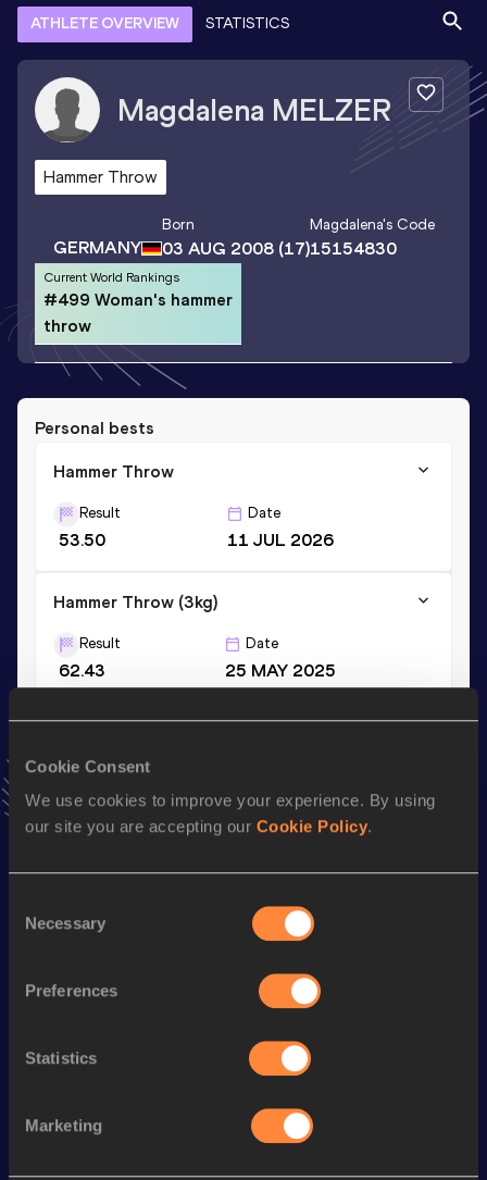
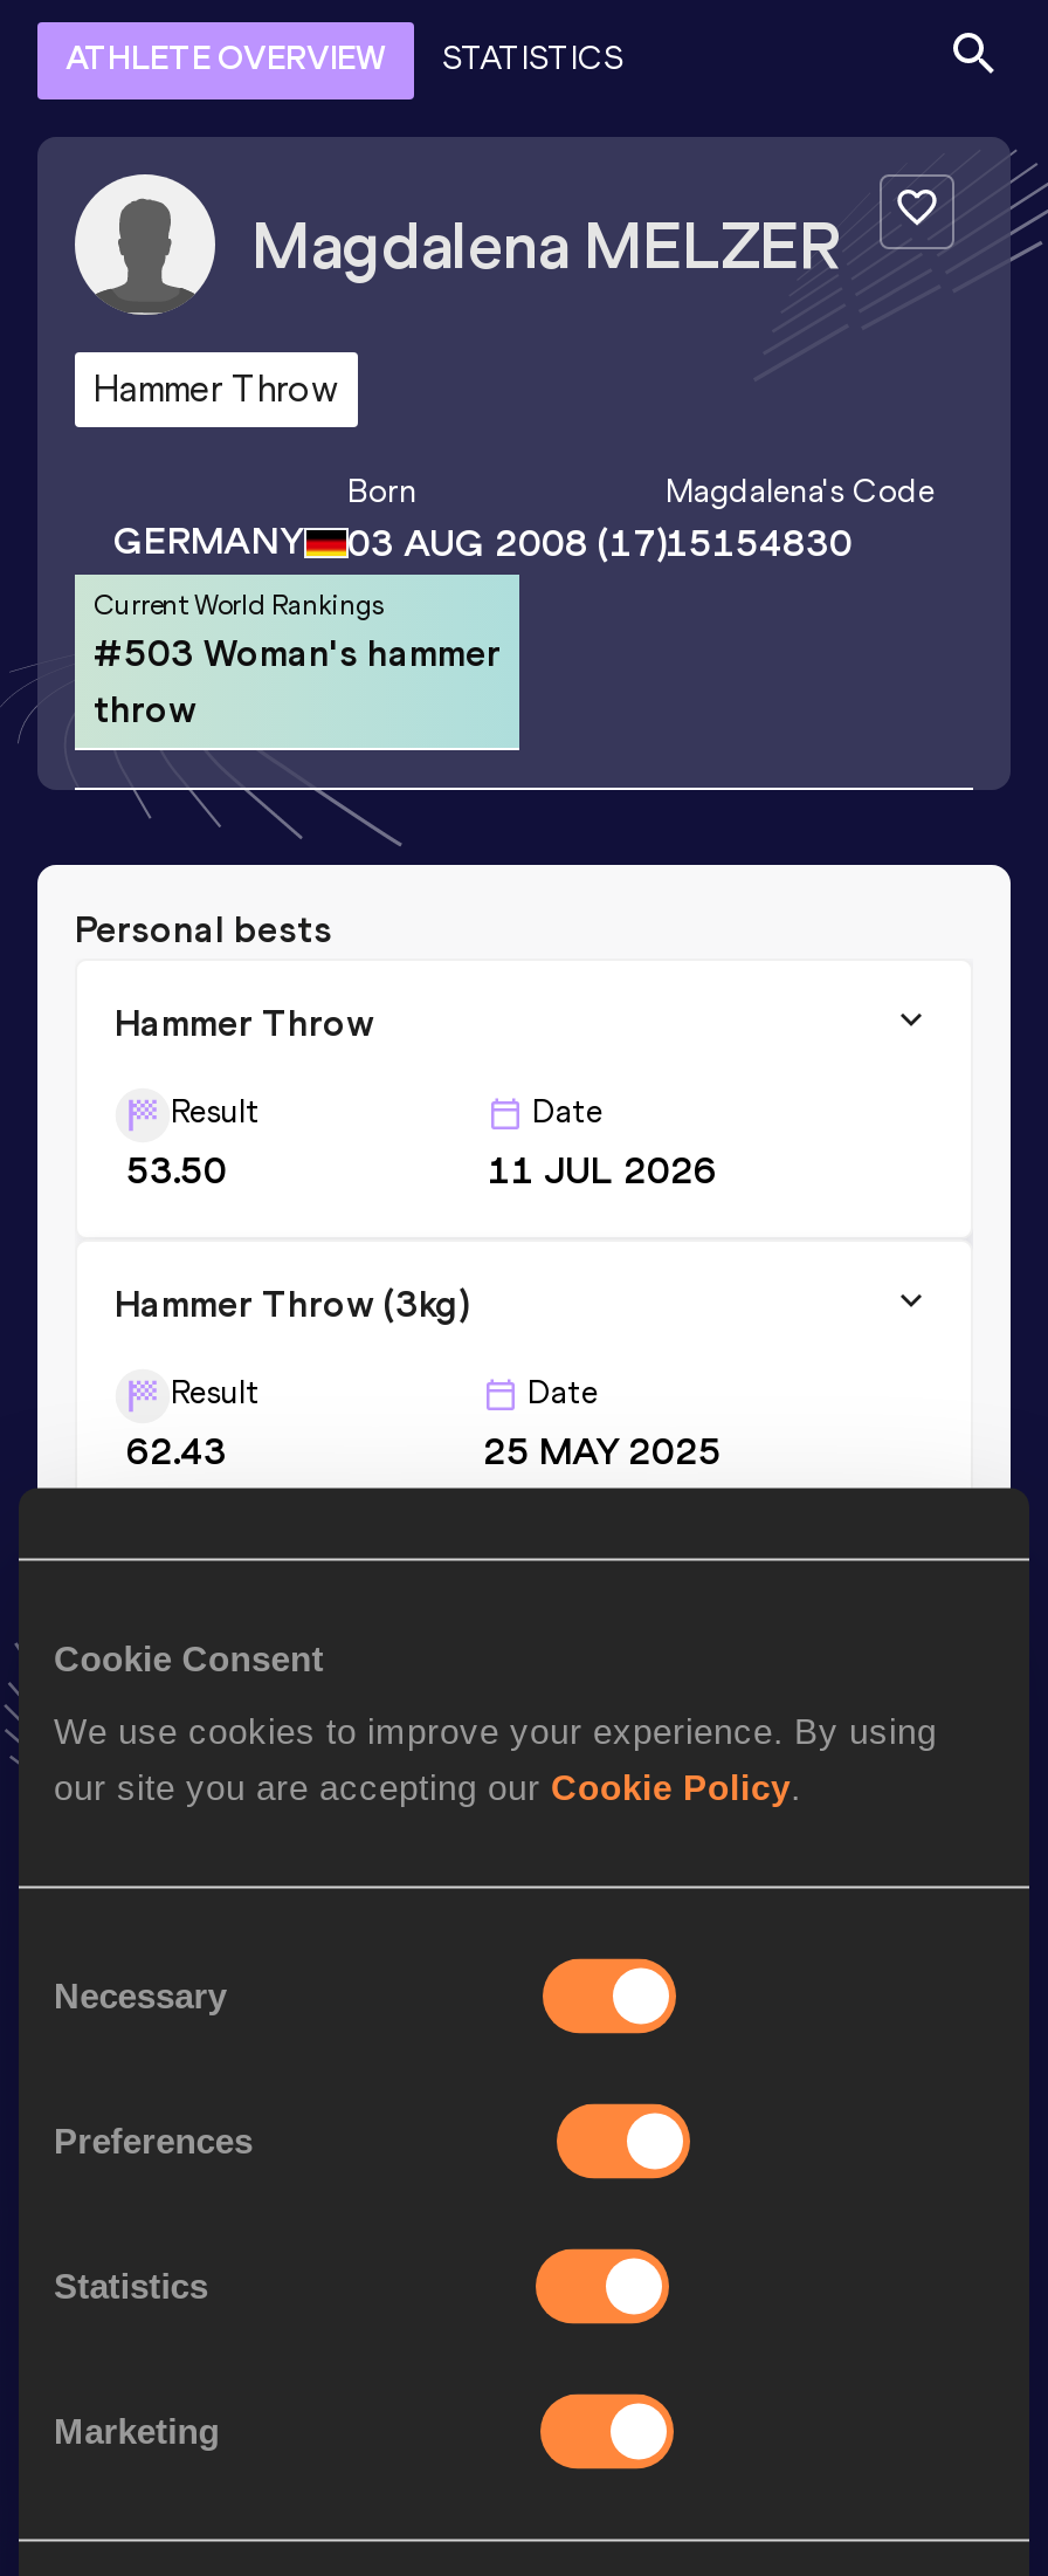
[43,289,233,309] #499 Woman's hammer -> [94,630,501,674] #503 Woman's hammer

